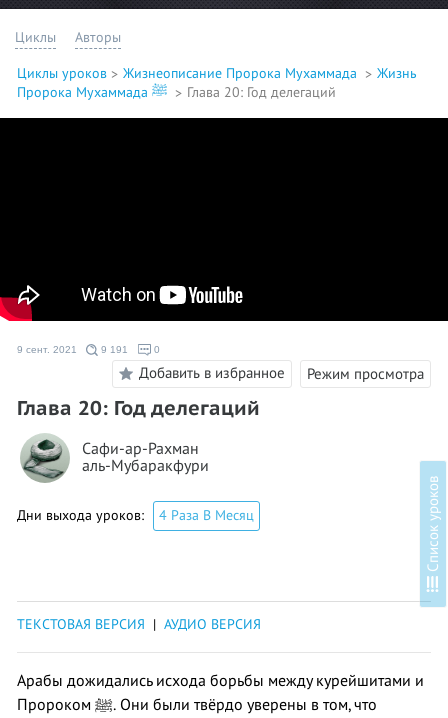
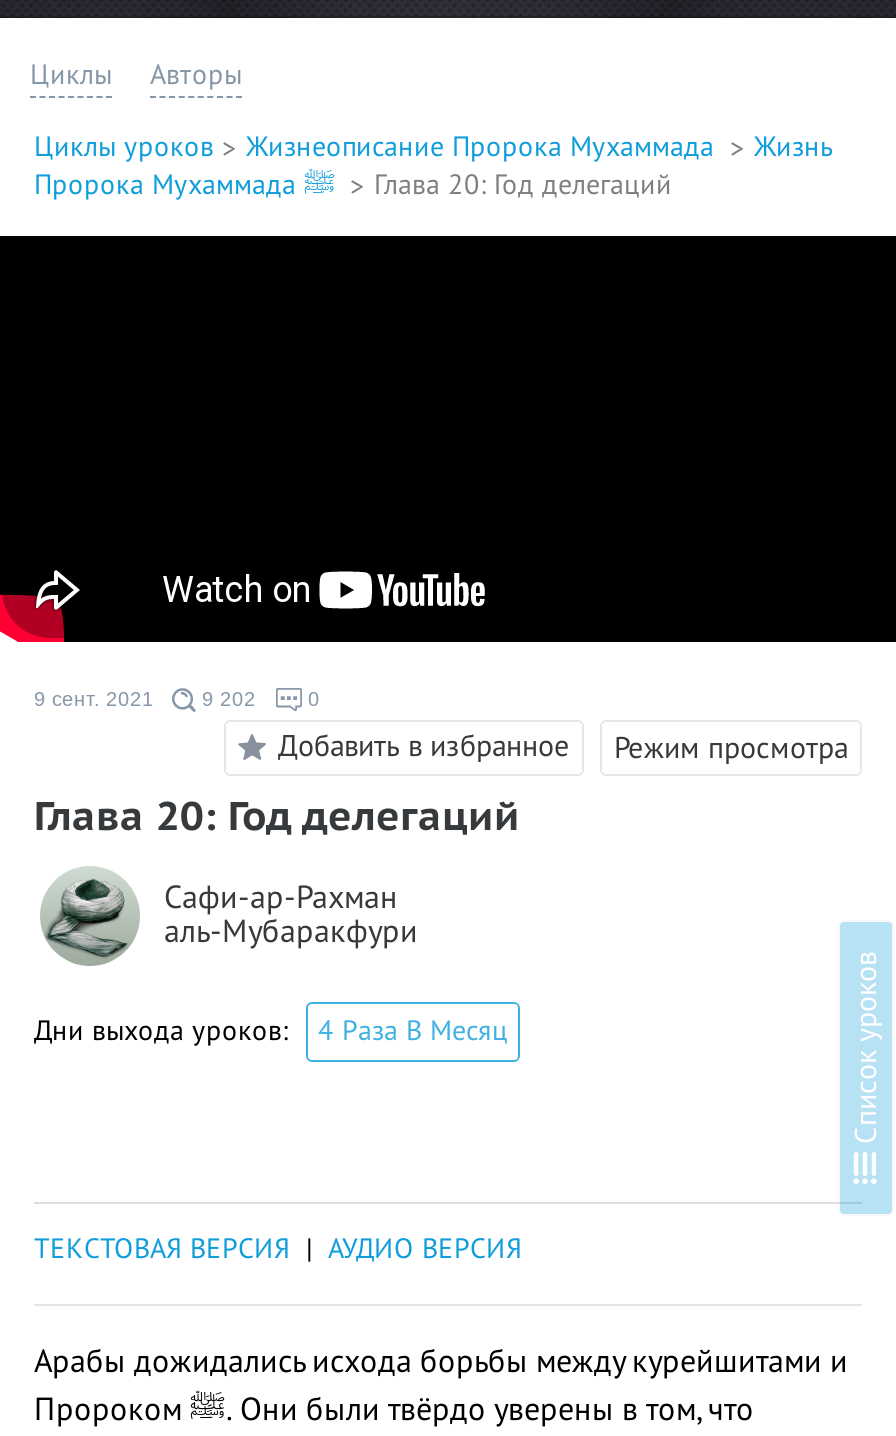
[17,343,128,354] 9 сент. 2021 9 191 -> [34,687,256,709] 9 сент. 2021 9 202

